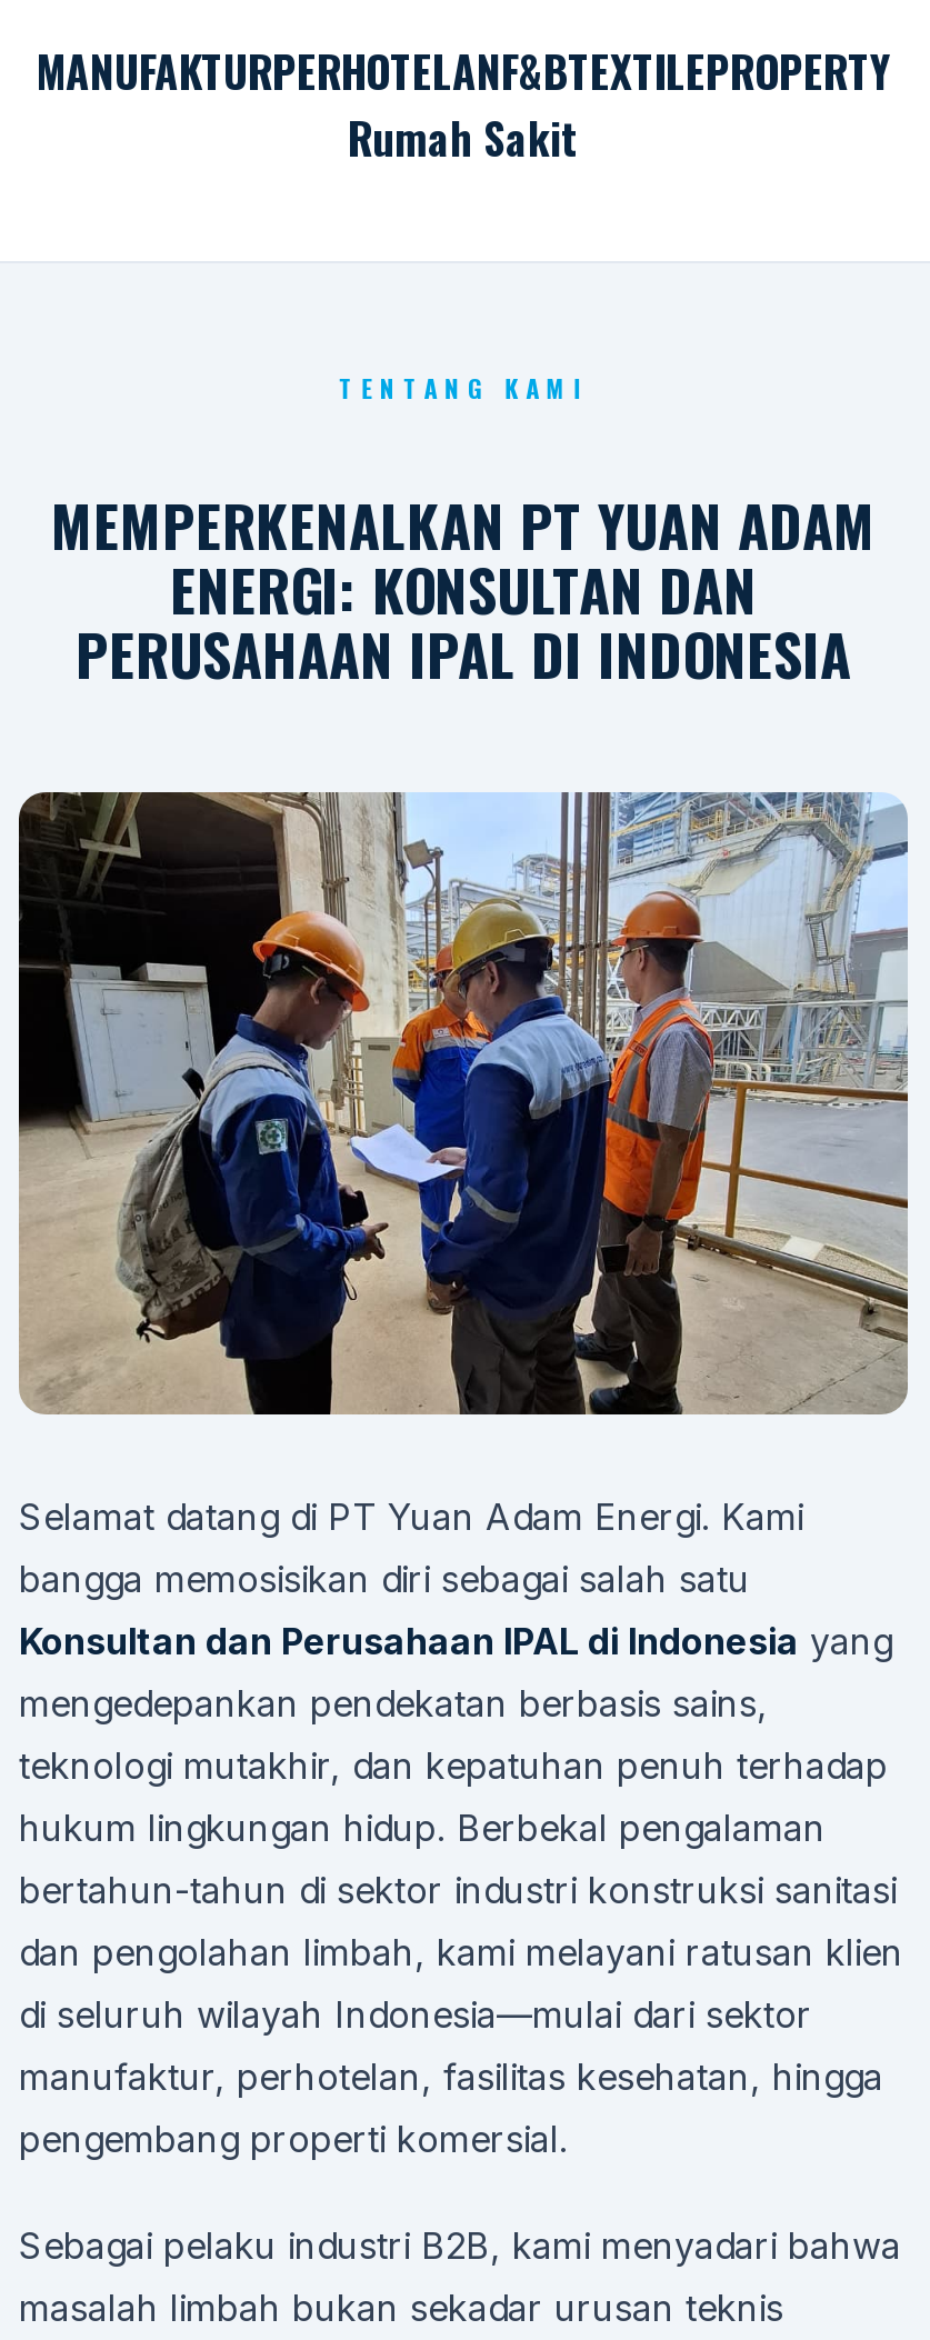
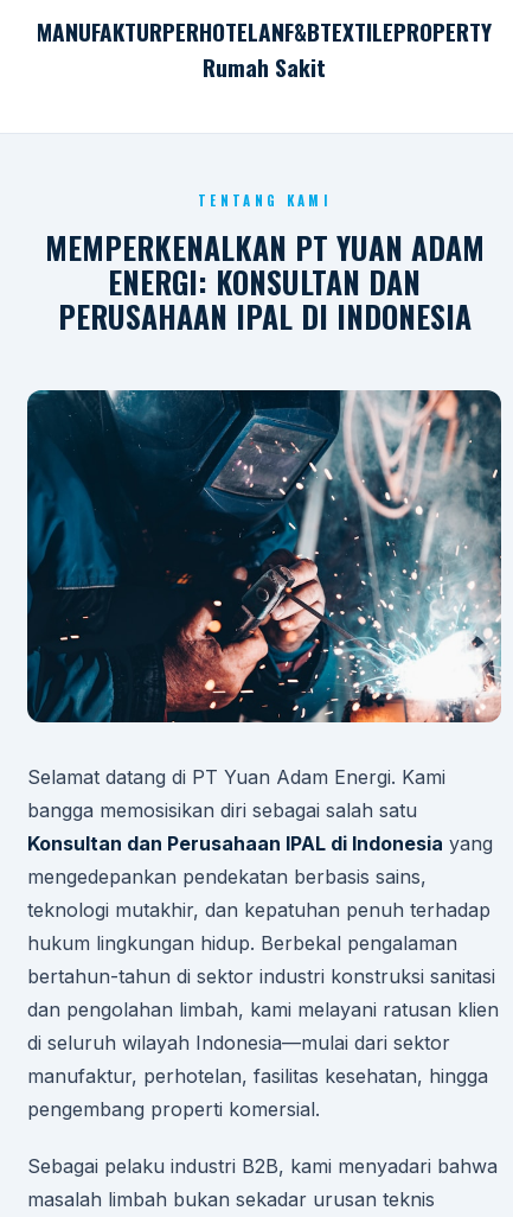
[17,789,908,1418] [image] -> [26,389,502,724] [image]

